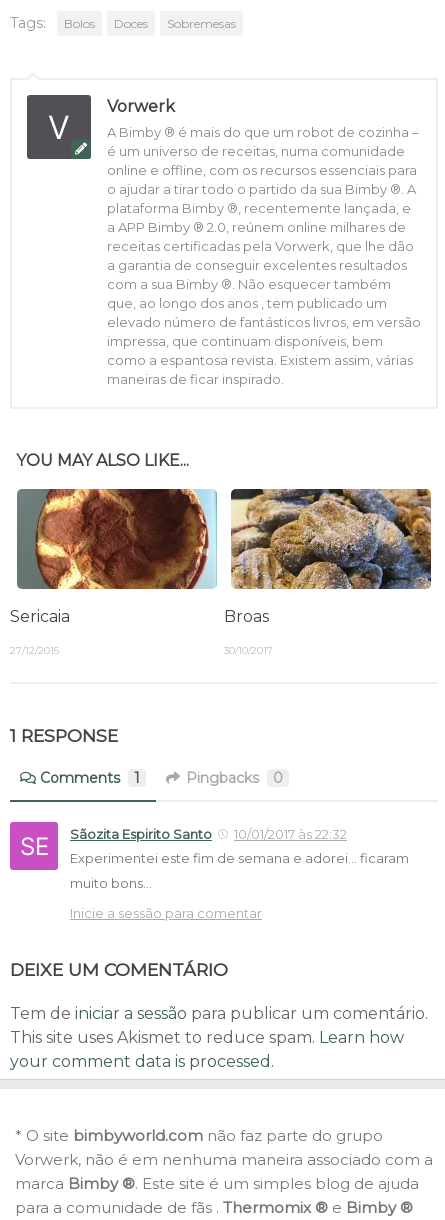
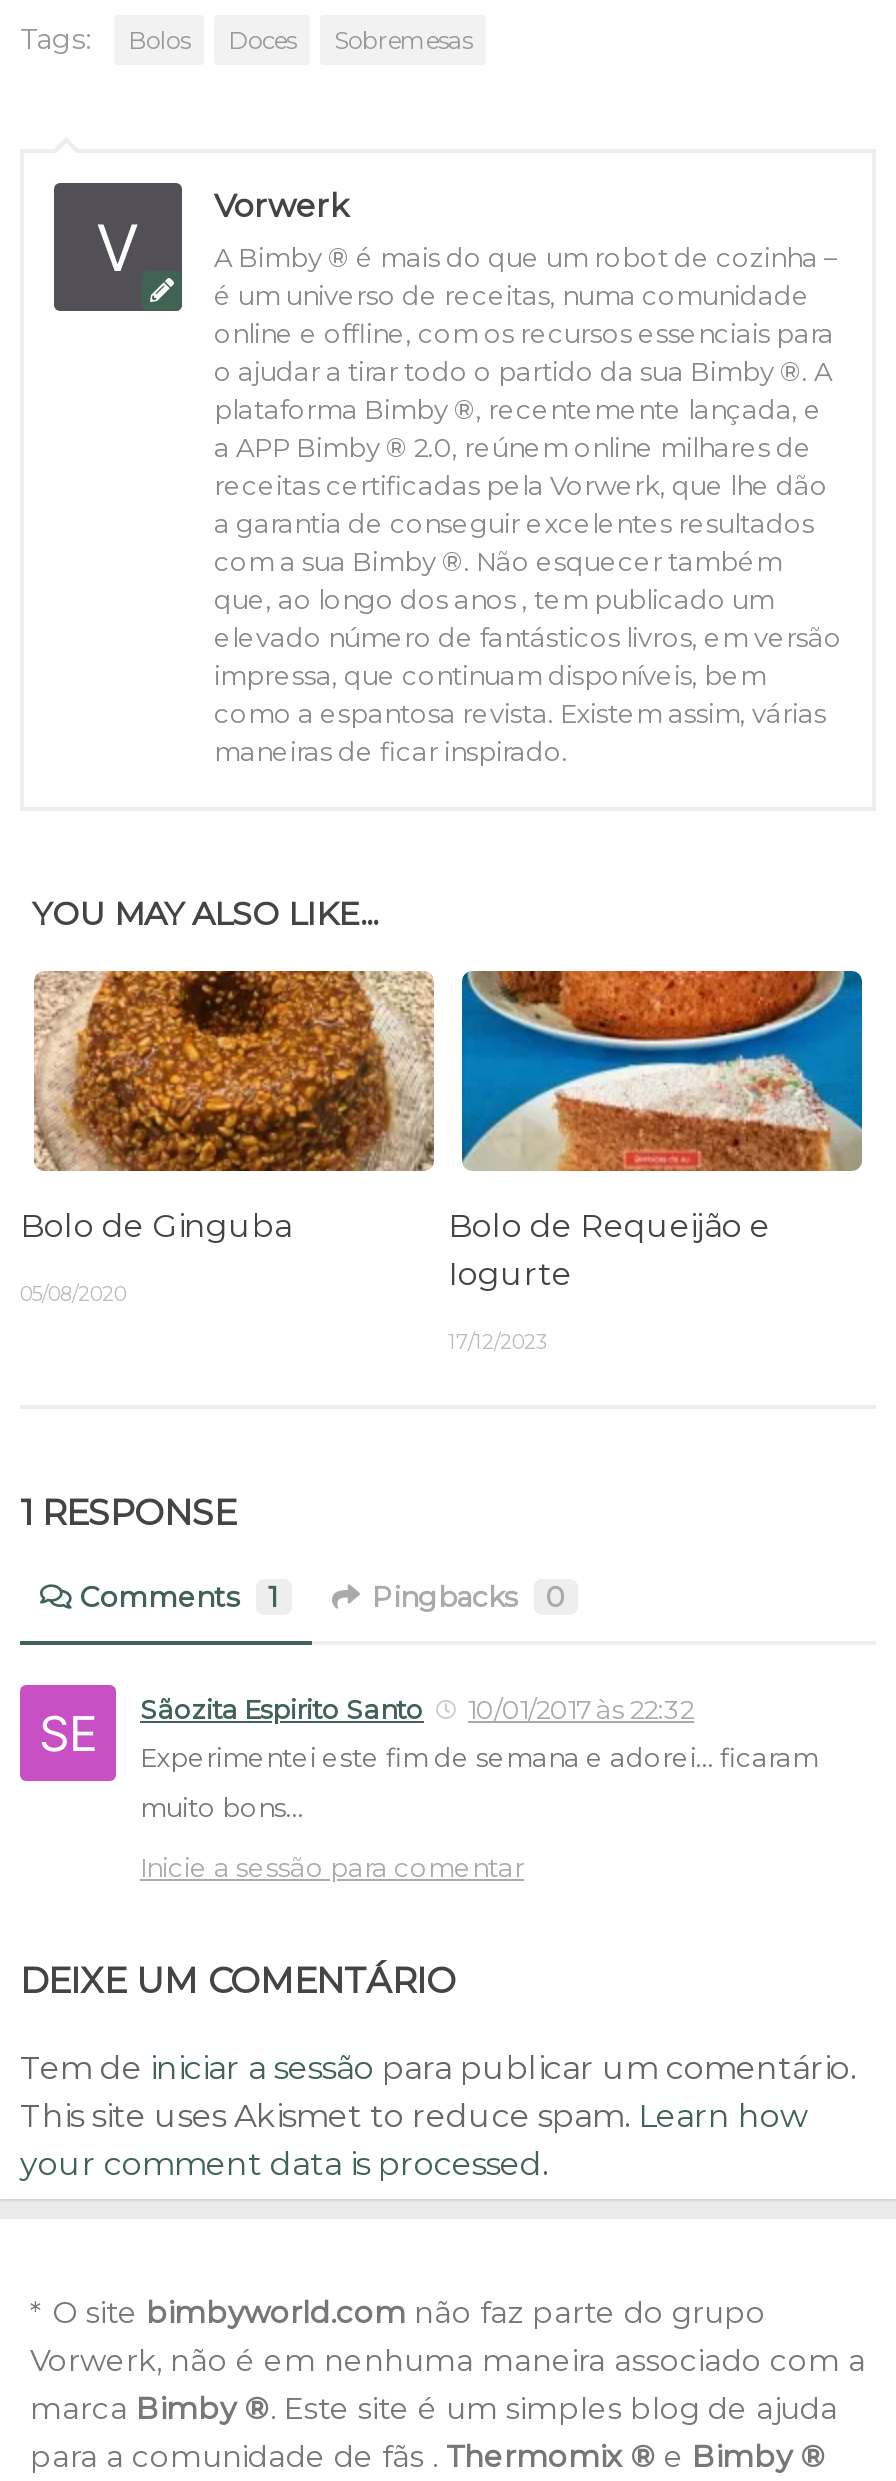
[10,488,217,626] [image] | Sericaia -> [20,969,434,1245] [image] | Bolo de Ginguba
[224,488,432,626] [image] | Broas -> [448,969,864,1293] [image] | Bolo de Requeijão e | Iogurte
[10,644,59,657] 27/12/2015 -> [20,1281,126,1307] 05/08/2020
[224,644,273,657] 30/10/2017 -> [448,1329,546,1355] 17/12/2023

